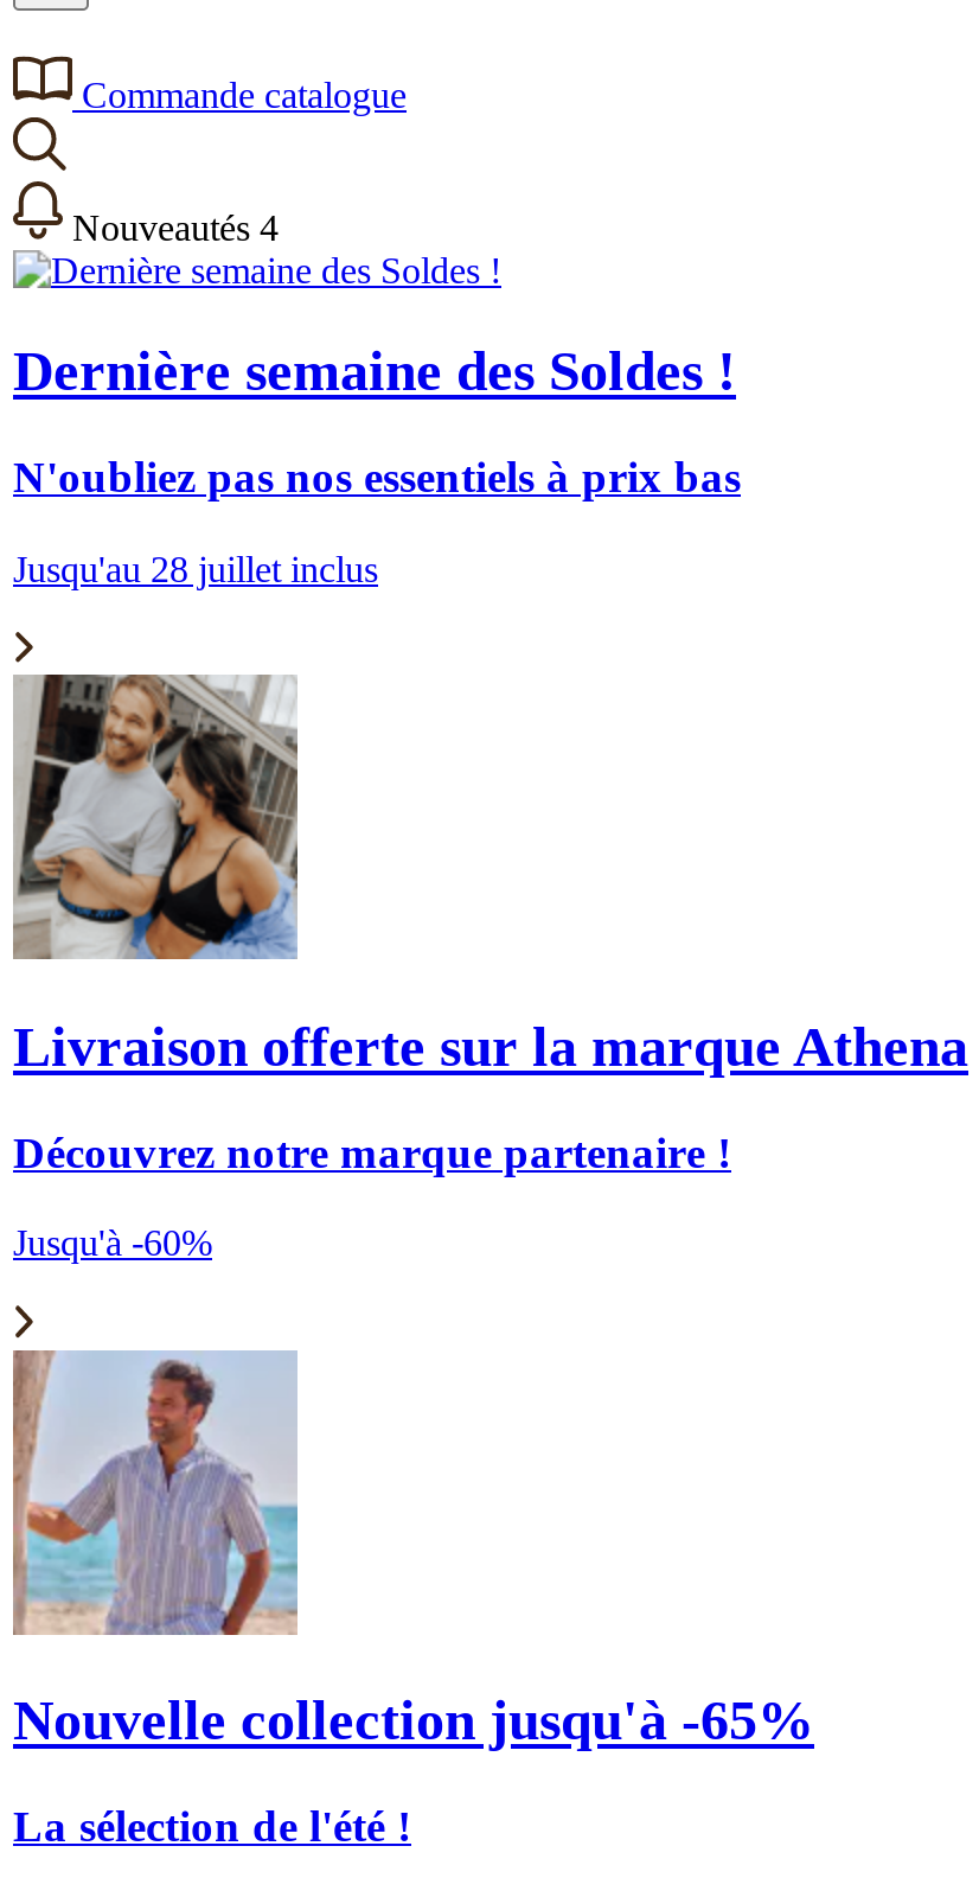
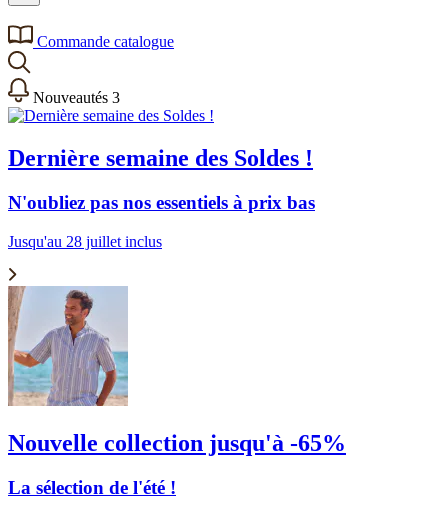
[72,207,279,248] Nouveautés 4 -> [33,89,120,106] Nouveautés 3
[13,672,968,1263] [image] | Livraison offerte sur la marque Athena | Découvrez notre marque partenaire ! | Jusqu'à -60% -> none

